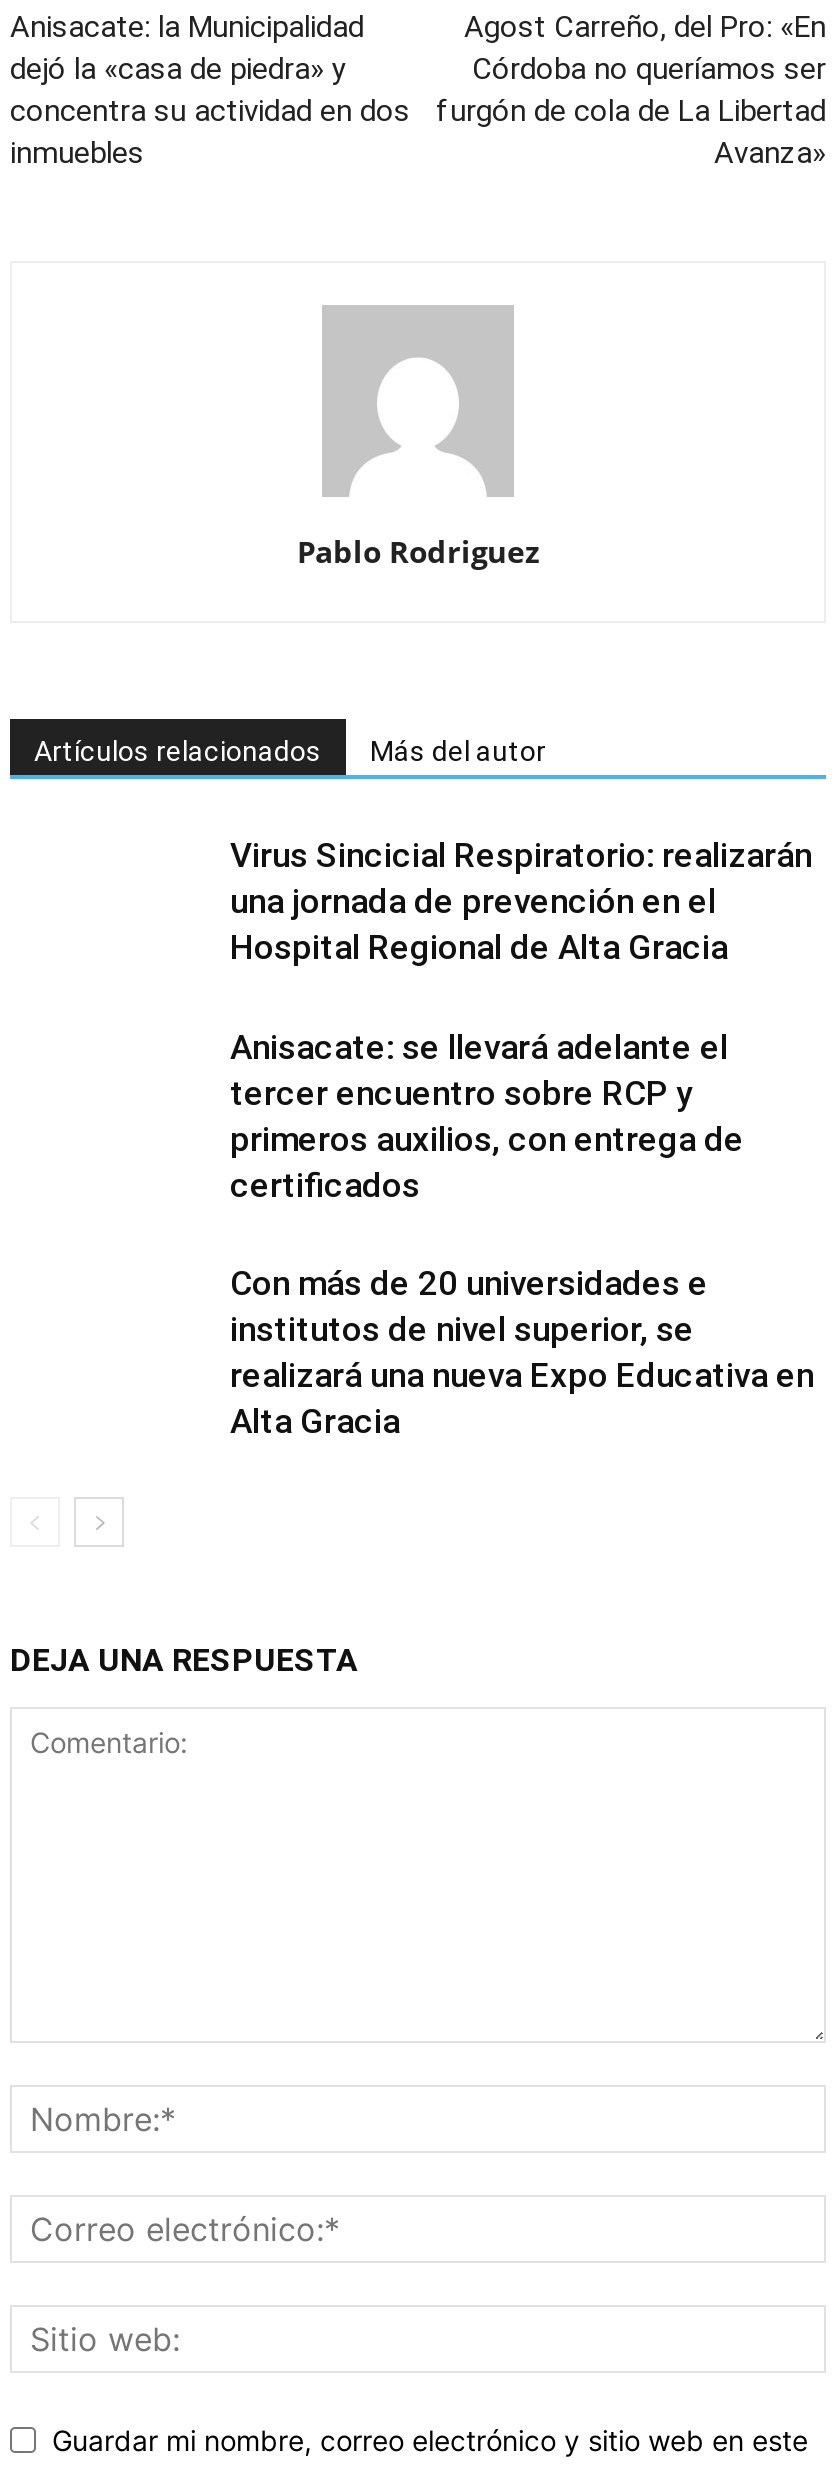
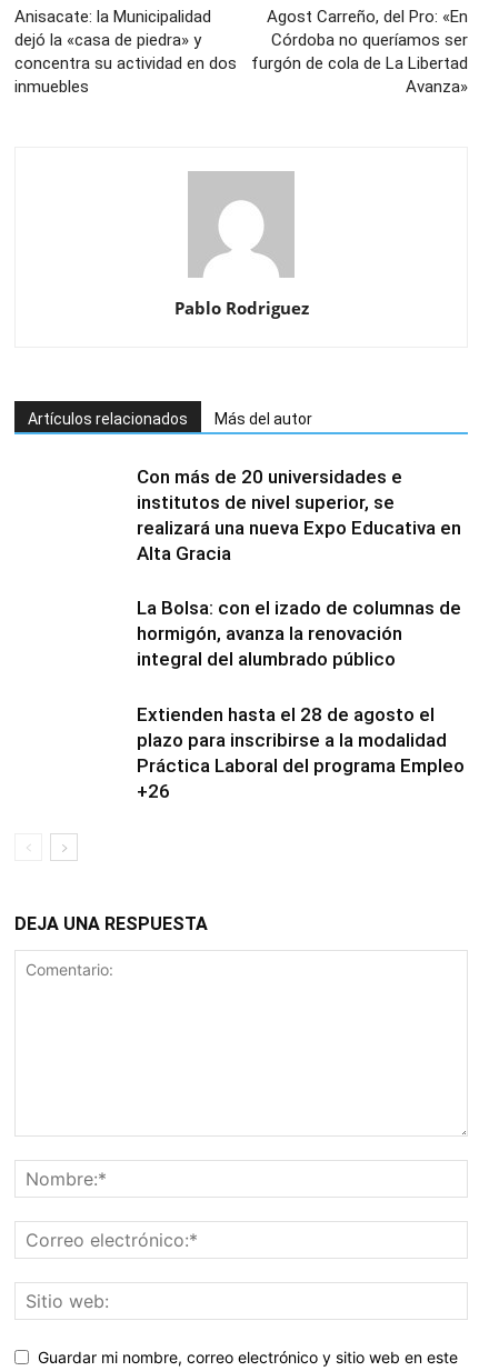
[230,835,812,1205] Virus Sincicial Respiratorio: realizarán | una jornada de prevención en el | Hospital Regional de Alta Gracia | Anisacate: se llevará adelante el | tercer encuentro sobre RCP y | primeros auxilios, con entrega de | certificados -> none
moved [230,1263,814,1441] -> [137,466,461,565]: Con más de 20 universidades e | institutos de nivel superior, se | realizará una nueva Expo Educativa en | Alta Gracia
none -> [137,597,465,802] La Bolsa: con el izado de columnas de | hormigón, avanza la renovación | integral del alumbrado público | Extienden hasta el 28 de agosto el | plazo para inscribirse a la modalidad | Práctica Laboral del programa Empleo | +26

